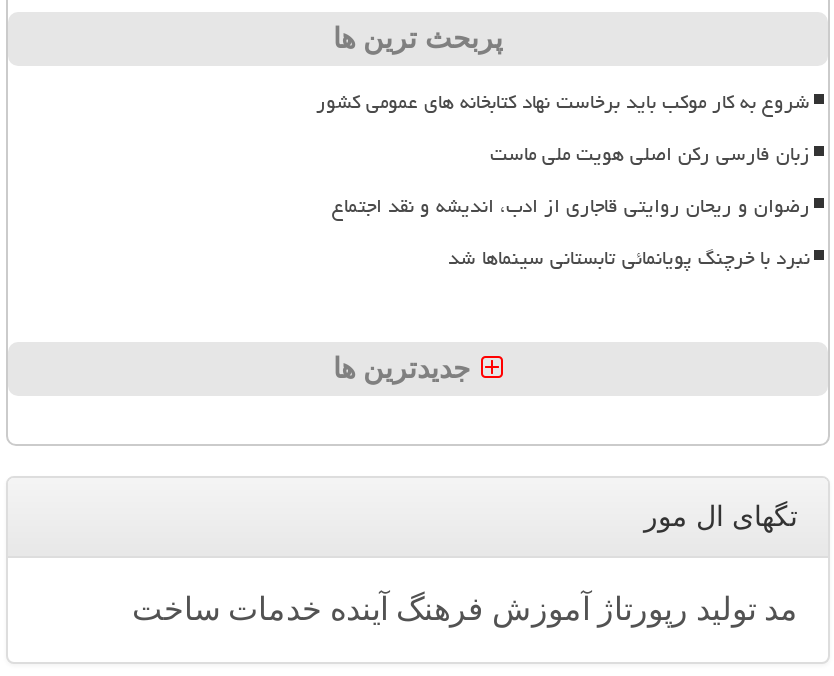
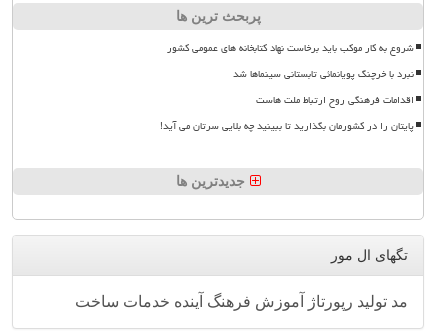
[332,134,810,226] زبان فارسی رکن اصلی هویت ملی ماست | رضوان و ریحان روایتی قاجاری از ادب، اندیشه و نقد اجتماع -> none
moved [448,238,810,278] -> [233,64,414,84]: نبرد با خرچنگ پویانمائی تابستانی سینماها شد
none -> [160,90,414,136] اقدامات فرهنگی روح ارتباط ملت هاست | پایتان را در کشورمان بگذارید تا ببینید چه بلایی سرتان می آید!

